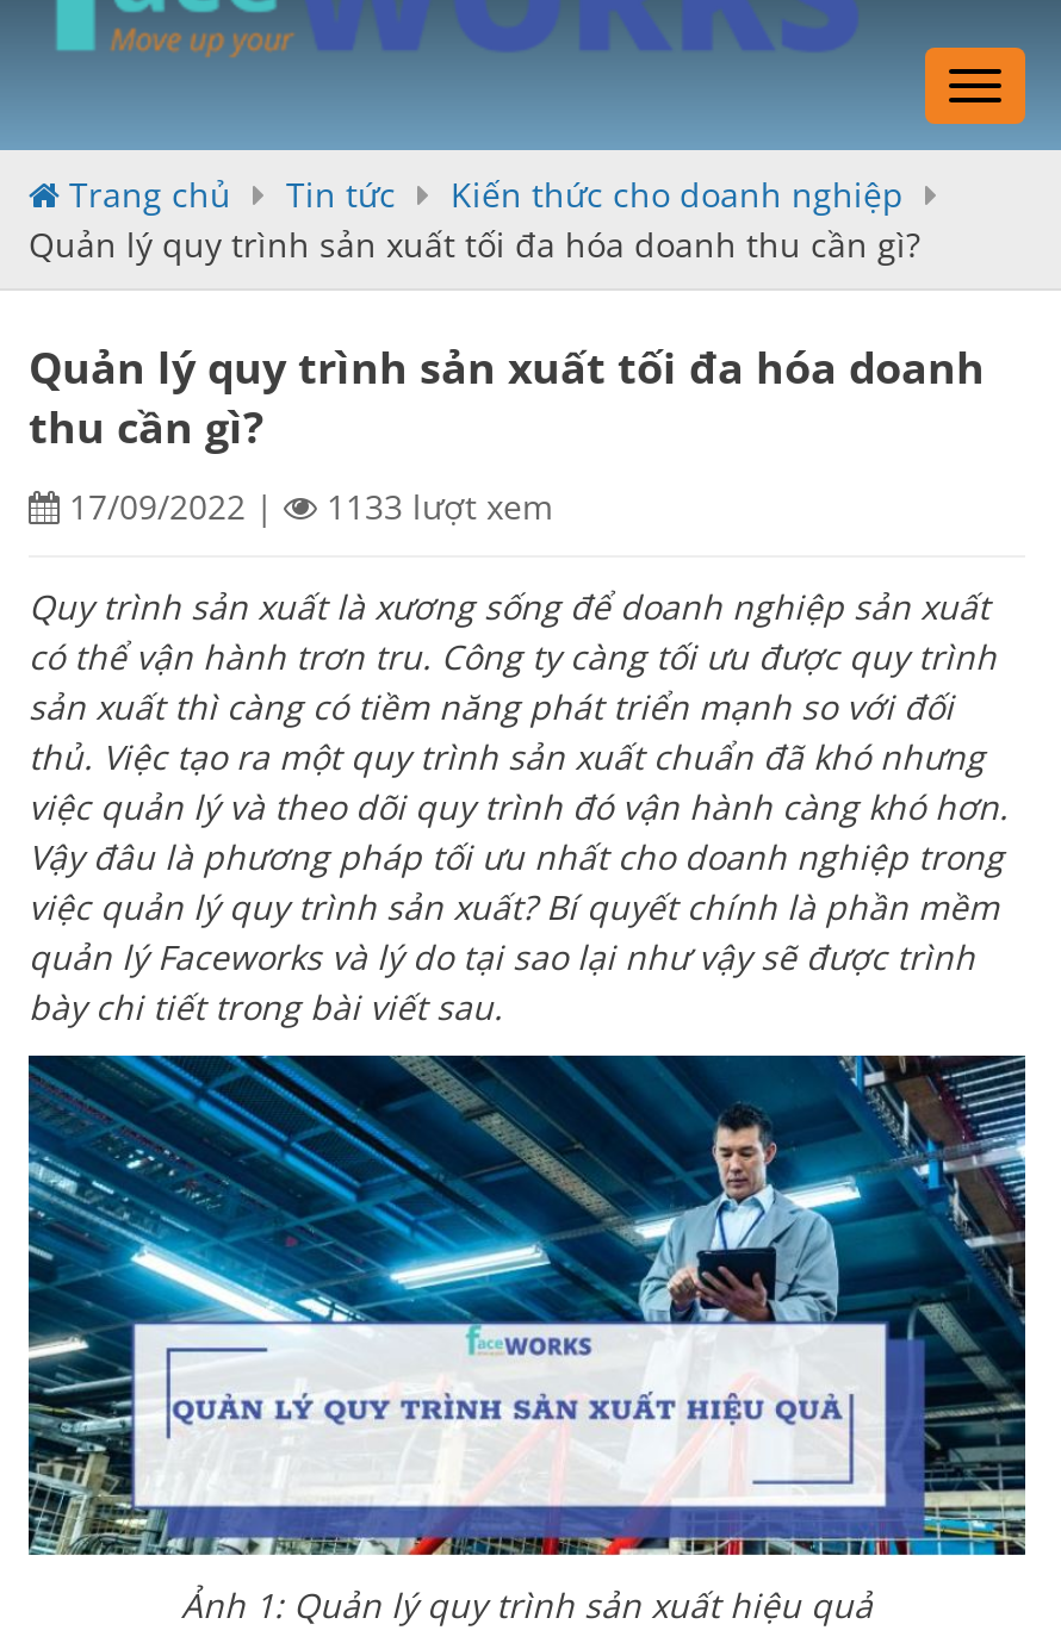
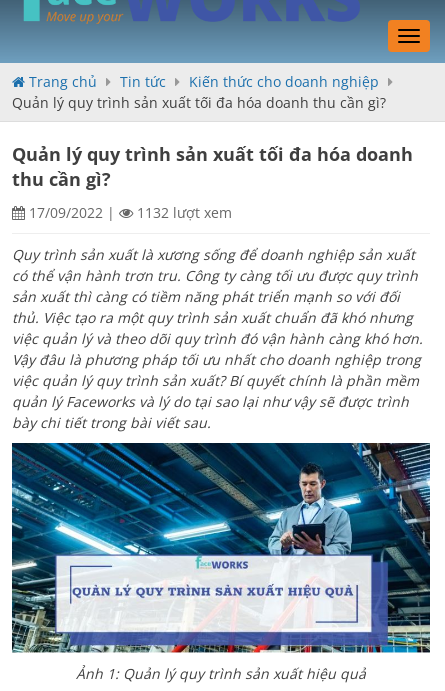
[317,484,553,529] 1133 lượt xem -> [133,203,232,222] 1132 lượt xem

